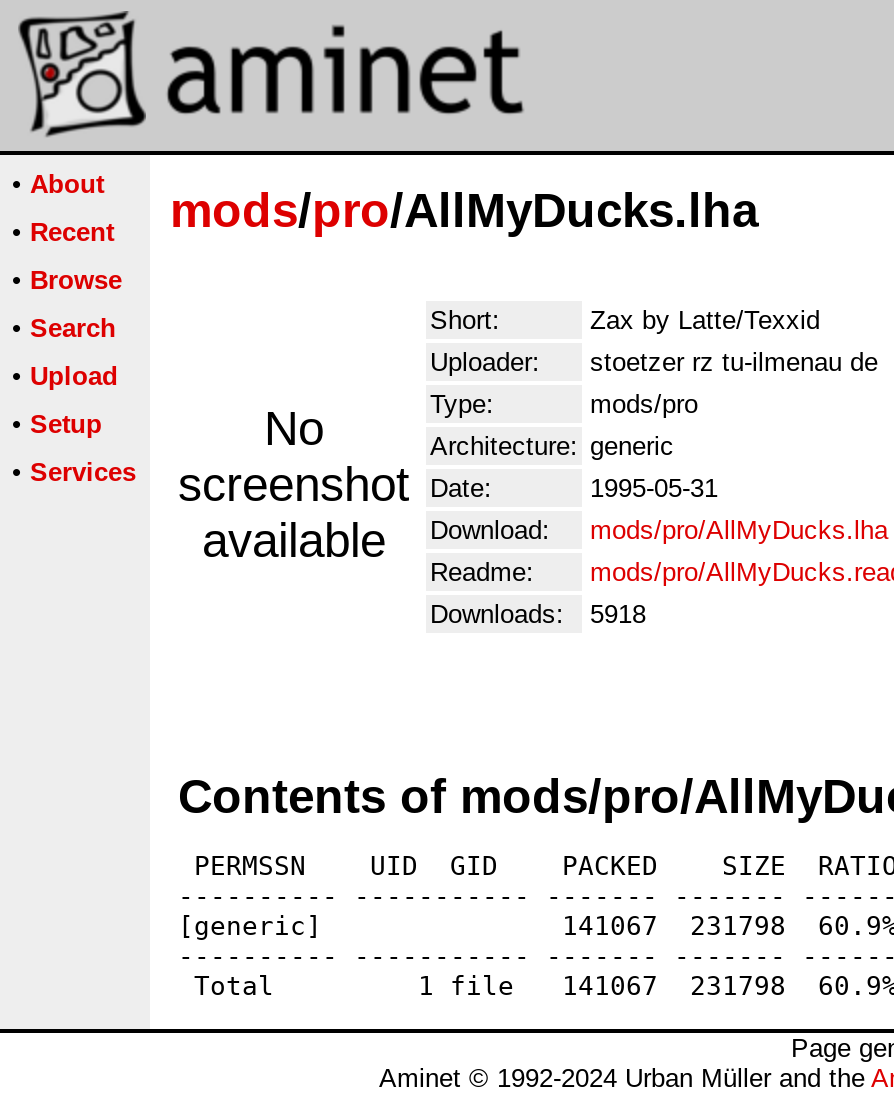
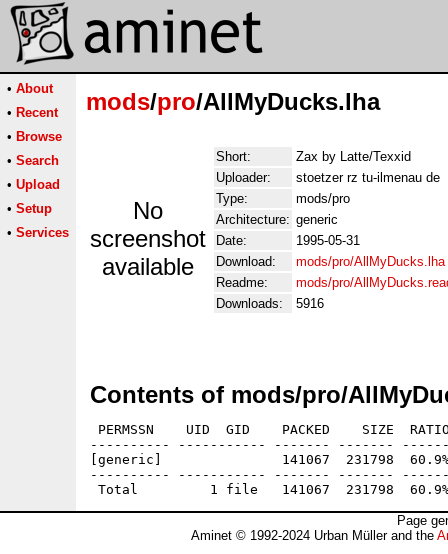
[430,599,646,629] Downloads: 5918 -> [216,296,324,311] Downloads: 5916

